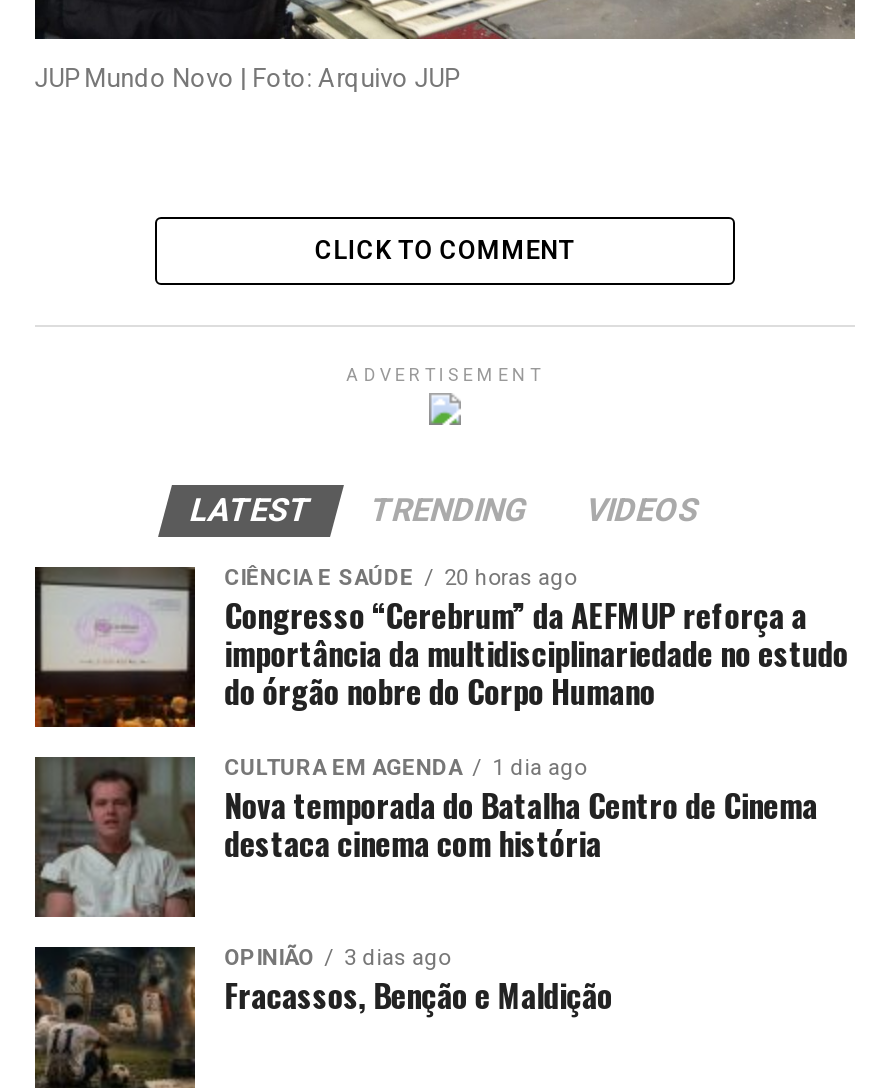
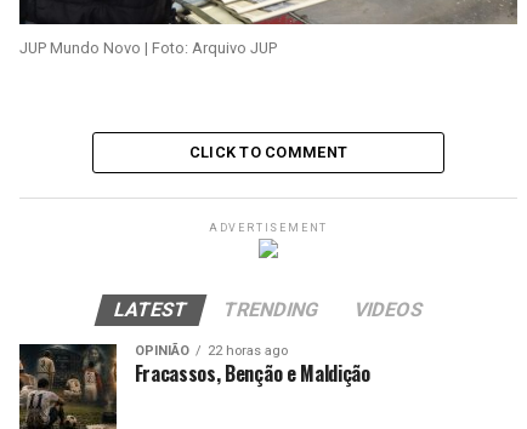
[33,565,848,867] [image] | CIÊNCIA E SAÚDE | 20 horas ago | Congresso “Cerebrum” da AEFMUP reforça a | importância da multidisciplinariedade no estudo | do órgão nobre do Corpo Humano | CULTURA EM AGENDA | 1 dia ago | Nova temporada do Batalha Centro de Cinema | destaca cinema com história -> none
[37,754,197,920] [image] -> none
[224,945,450,971] OPINIÃO 3 dias ago -> [134,343,287,358] OPINIÃO 22 horas ago

